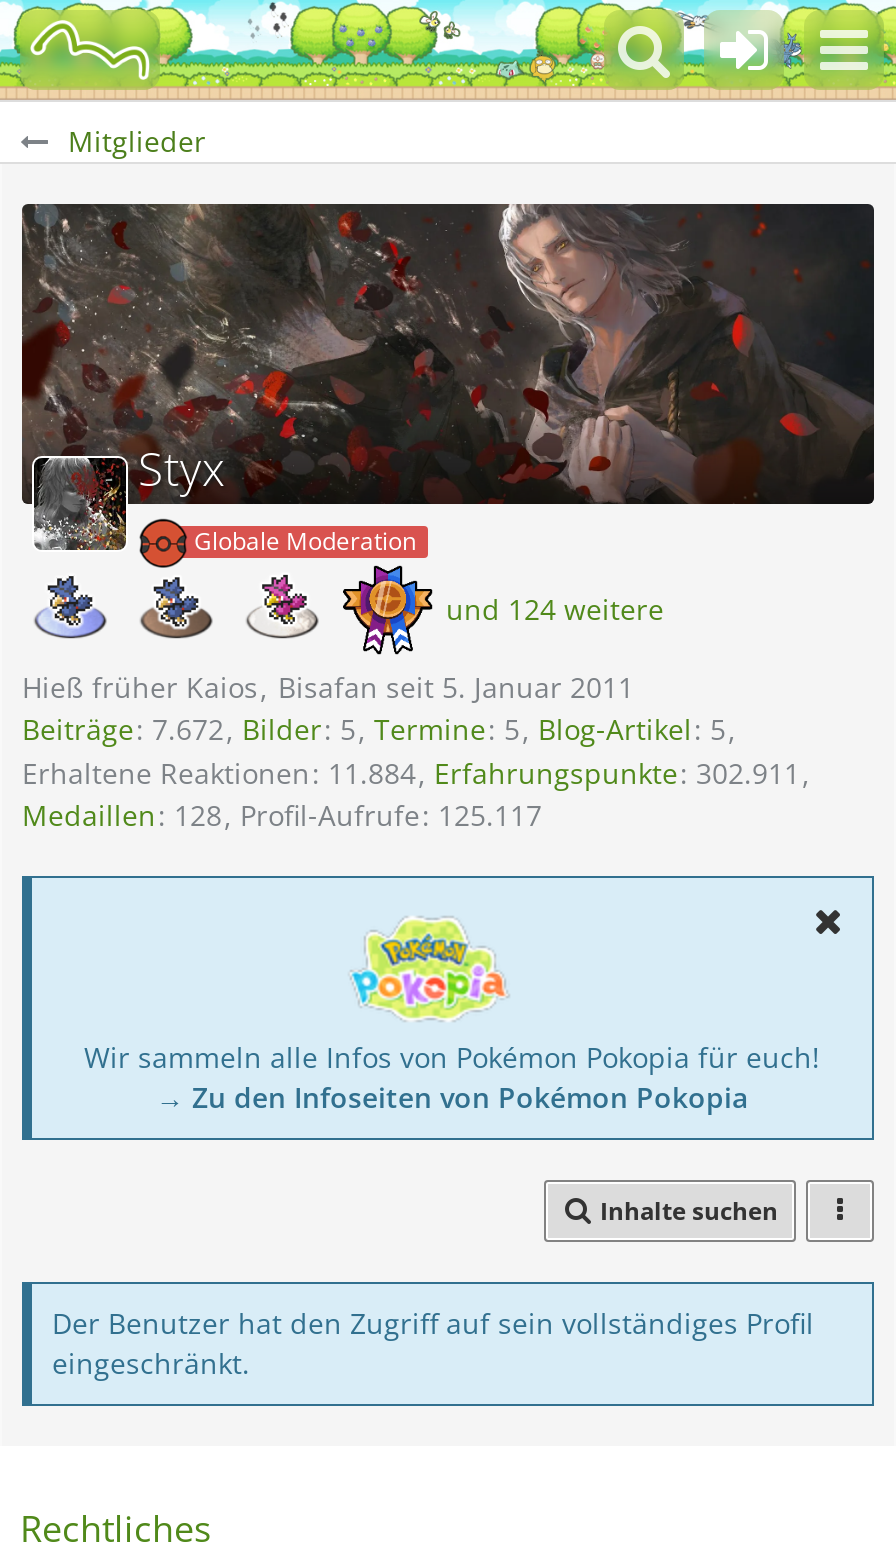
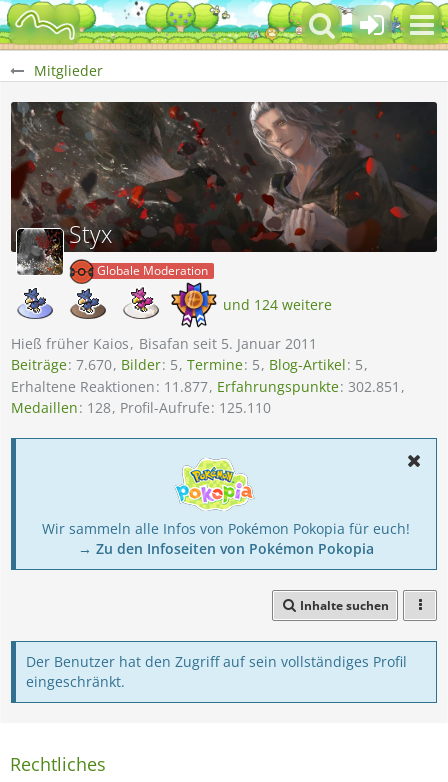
[22,710,726,748] Beiträge 7.672 Bilder 5 Termine 5 Blog-Artikel 5 -> [11,355,363,374] Beiträge 7.670 Bilder 5 Termine 5 Blog-Artikel 5
[22,753,800,791] Erhaltene Reaktionen 11.884 Erfahrungspunkte 302.911 -> [11,376,400,395] Erhaltene Reaktionen 11.877 Erfahrungspunkte 302.851
[22,796,542,834] Medaillen 128 Profil-Aufrufe 125.117 -> [11,398,271,417] Medaillen 128 Profil-Aufrufe 125.110

